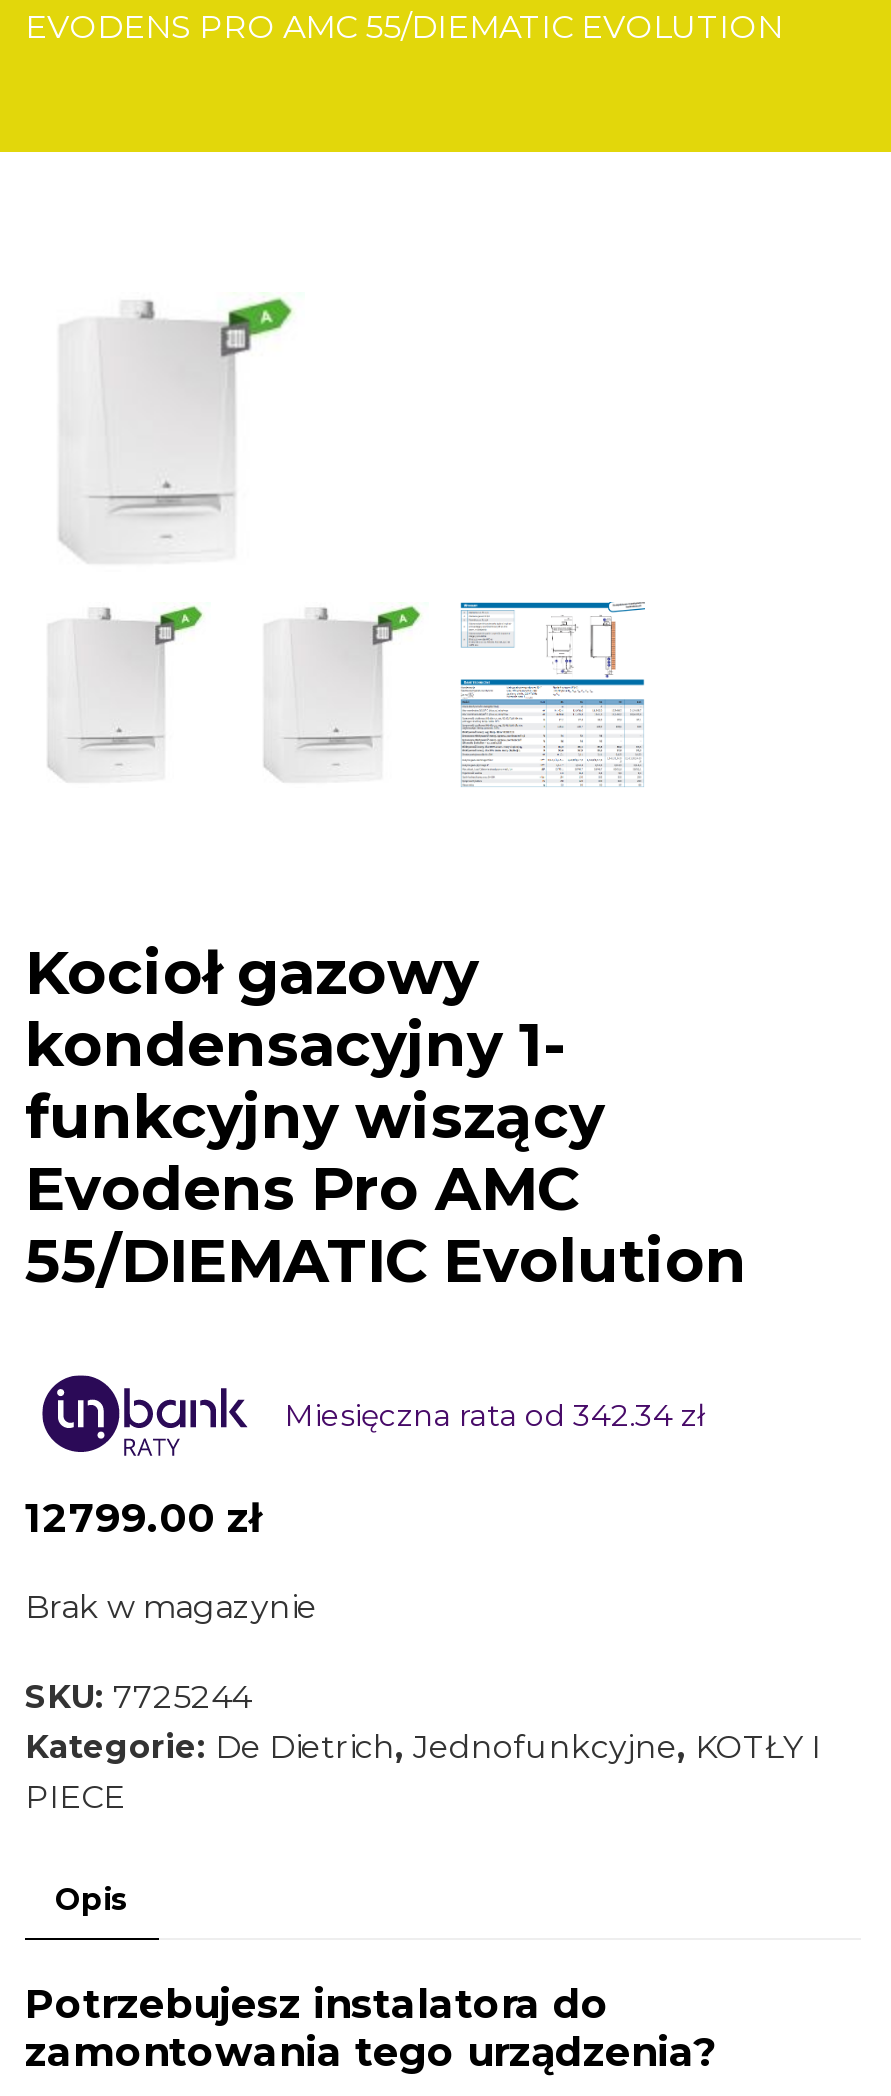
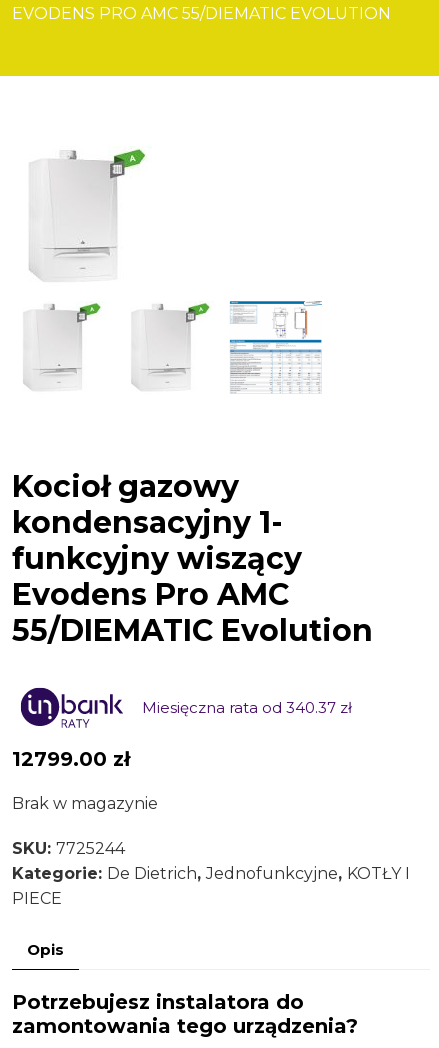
[285,1396,705,1434] Miesięczna rata od 342.34 zł -> [142,698,352,717] Miesięczna rata od 340.37 zł

